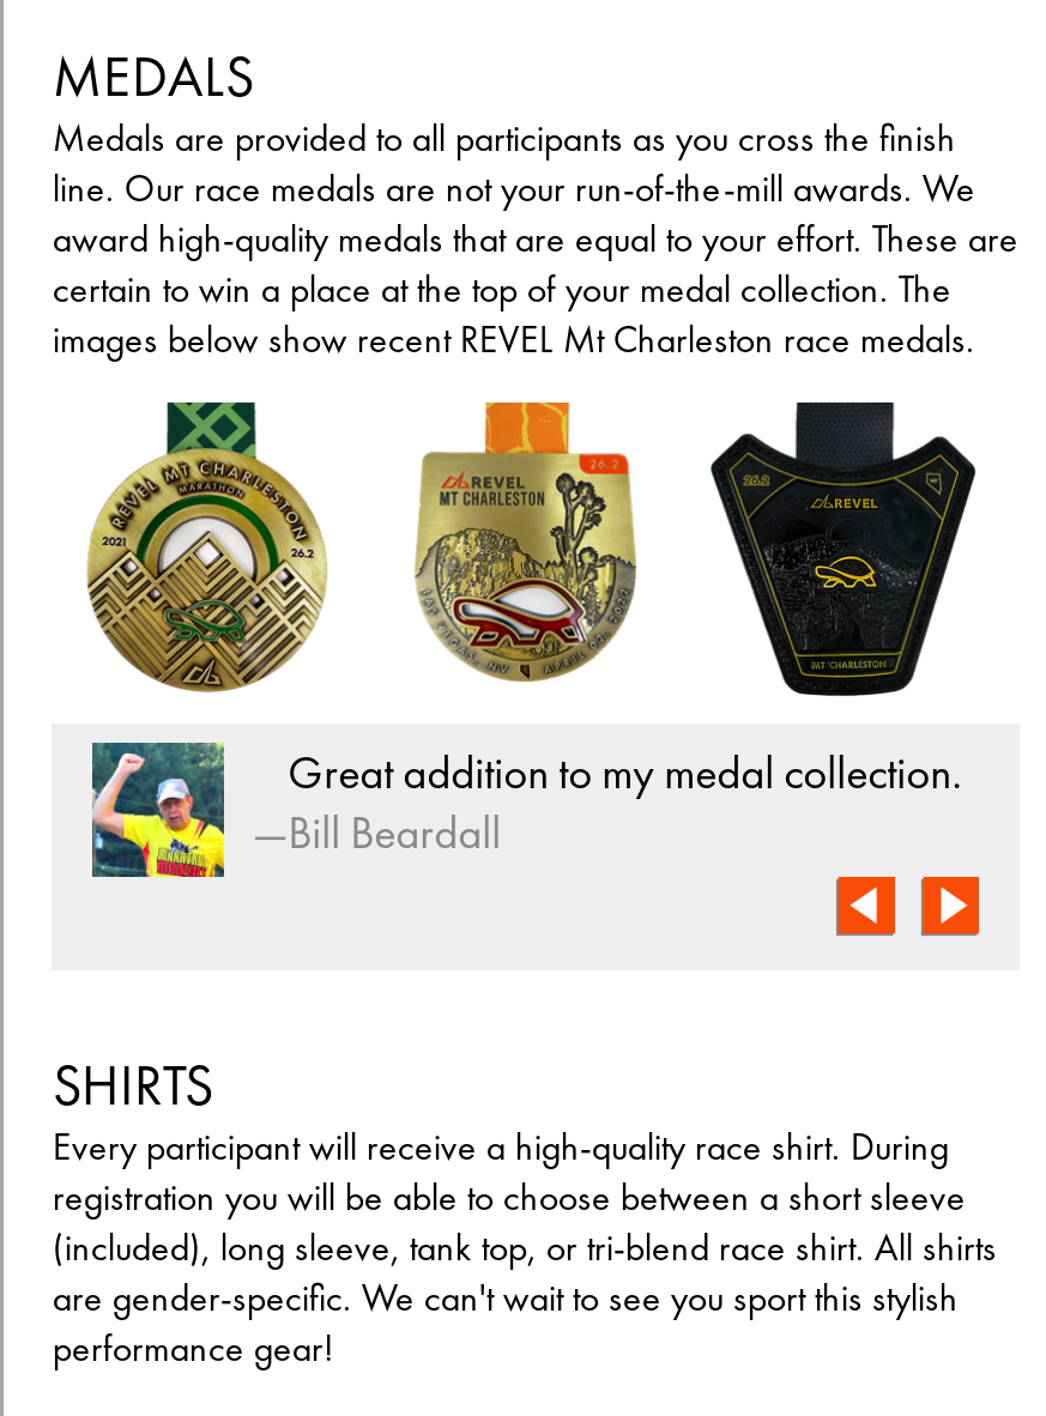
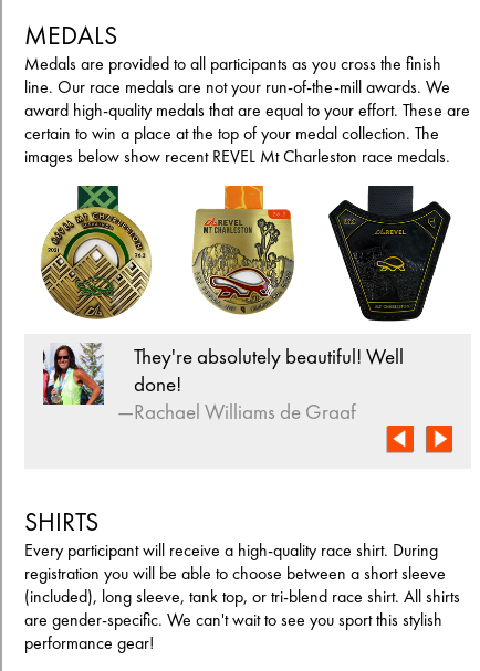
[90,740,961,879] [image] | Great addition to my medal collection. | —Bill Beardall -> [42,343,403,426] [image] | They're absolutely beautiful! Well | done! | —Rachael Williams de Graaf

